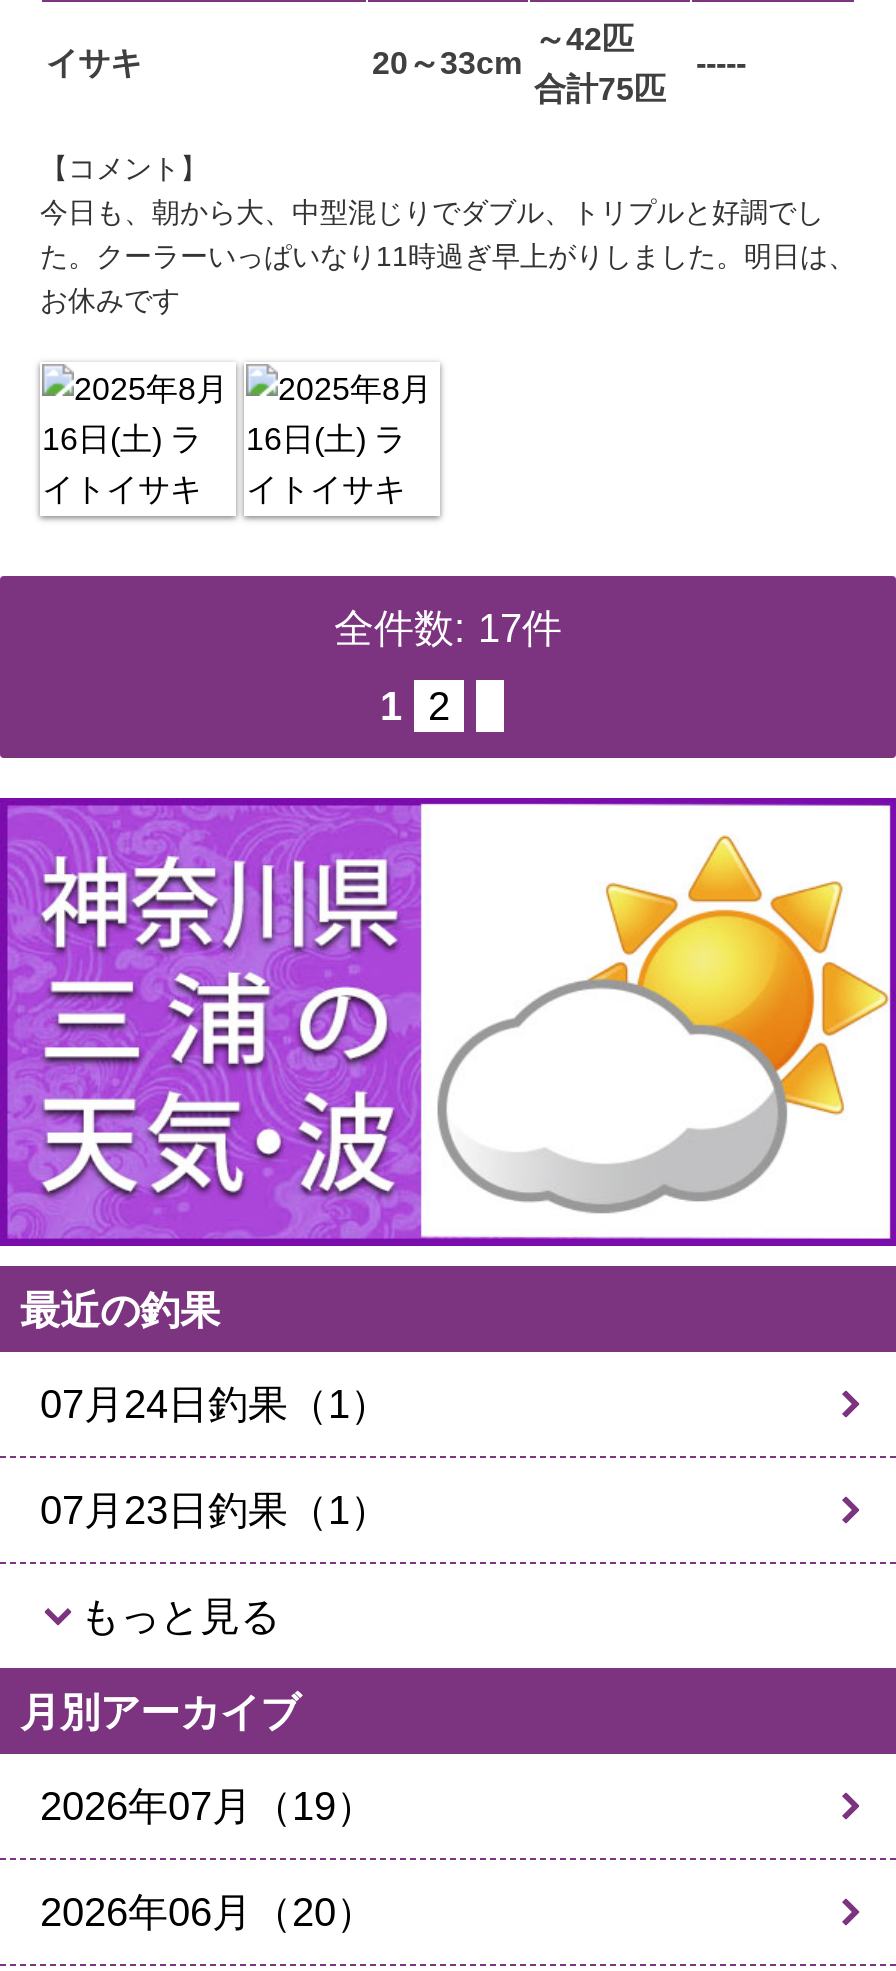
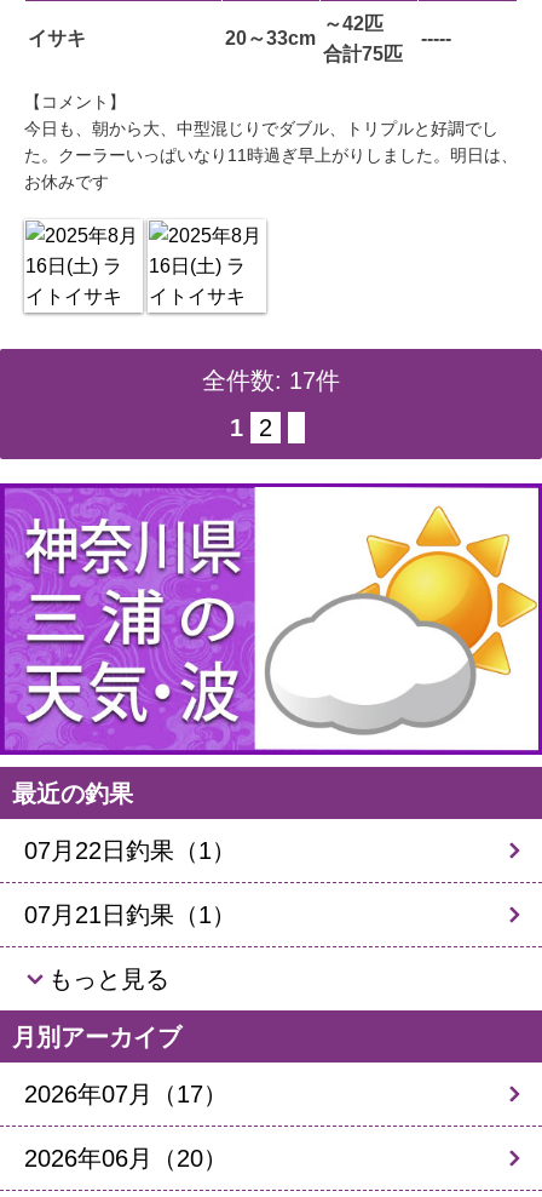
[40,1382,390,1426] 07月24日釣果（1） -> [24,837,236,864] 07月22日釣果（1）
[40,1488,390,1532] 07月23日釣果（1） -> [24,901,236,928] 07月21日釣果（1）
[40,1784,376,1828] 2026年07月（19） -> [24,1081,227,1107] 2026年07月（17）

